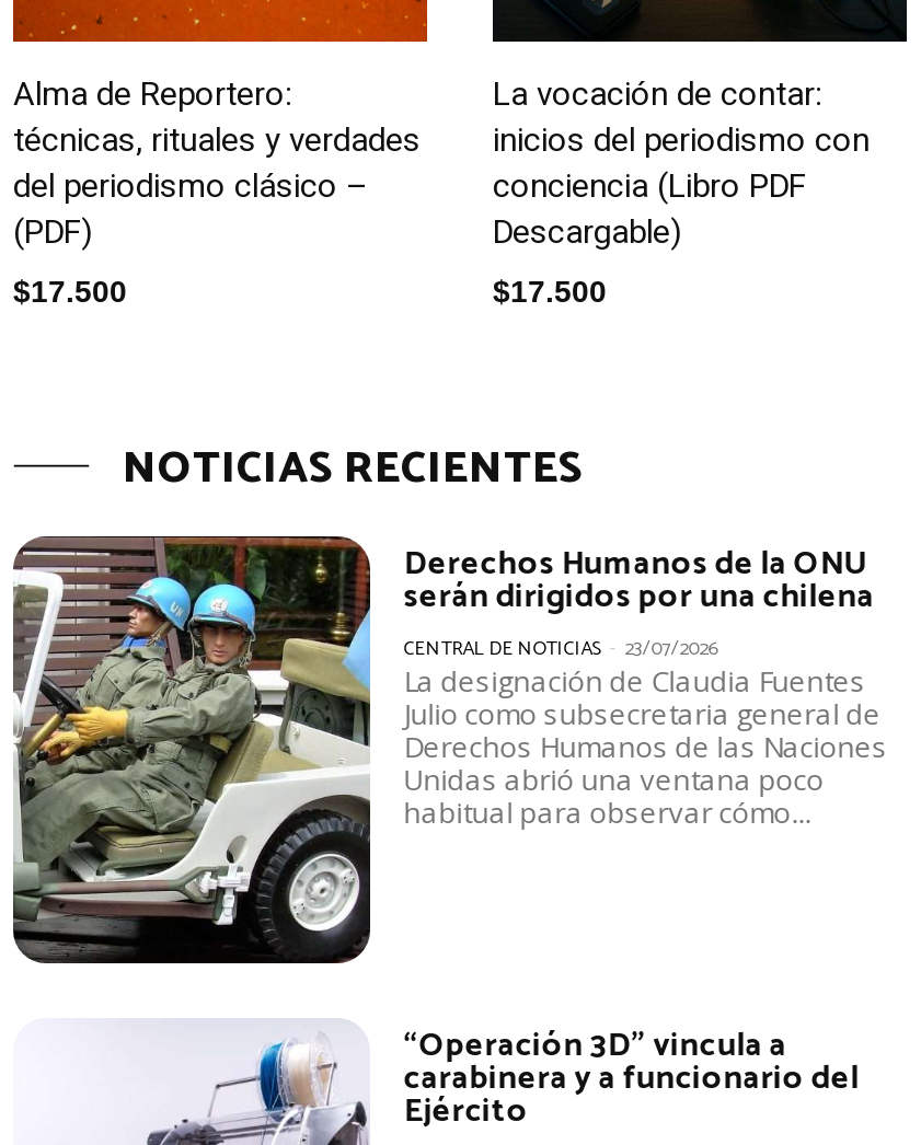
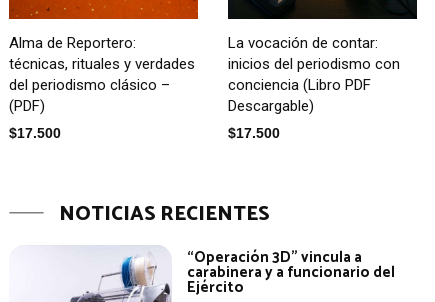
[11,534,887,965] [image] | Derechos Humanos de la ONU | serán dirigidos por una chilena | CENTRAL DE NOTICIAS - 23/07/2026 | La designación de Claudia Fuentes | Julio como subsecretaria general de | Derechos Humanos de las Naciones | Unidas abrió una ventana poco | habitual para observar cómo... -> none

